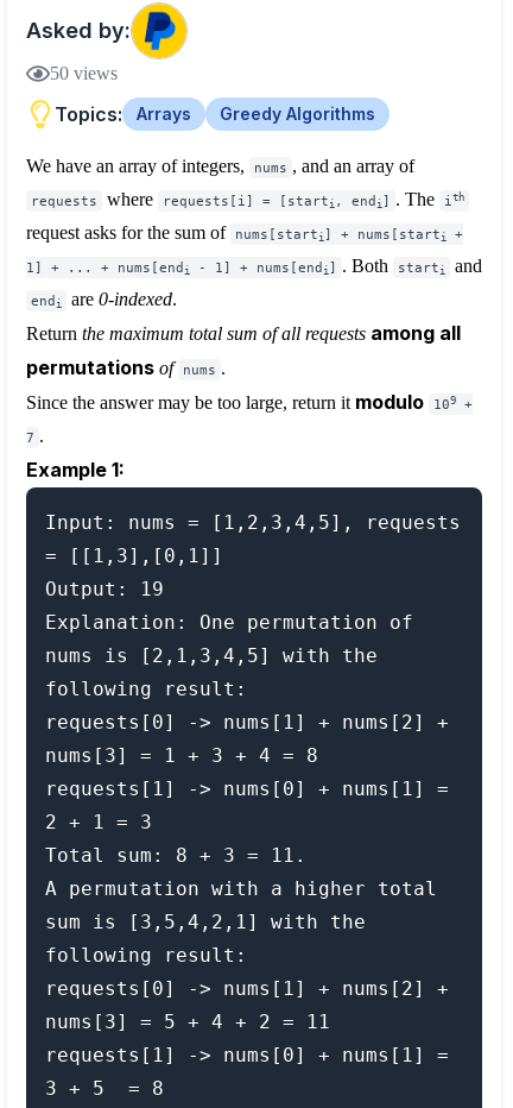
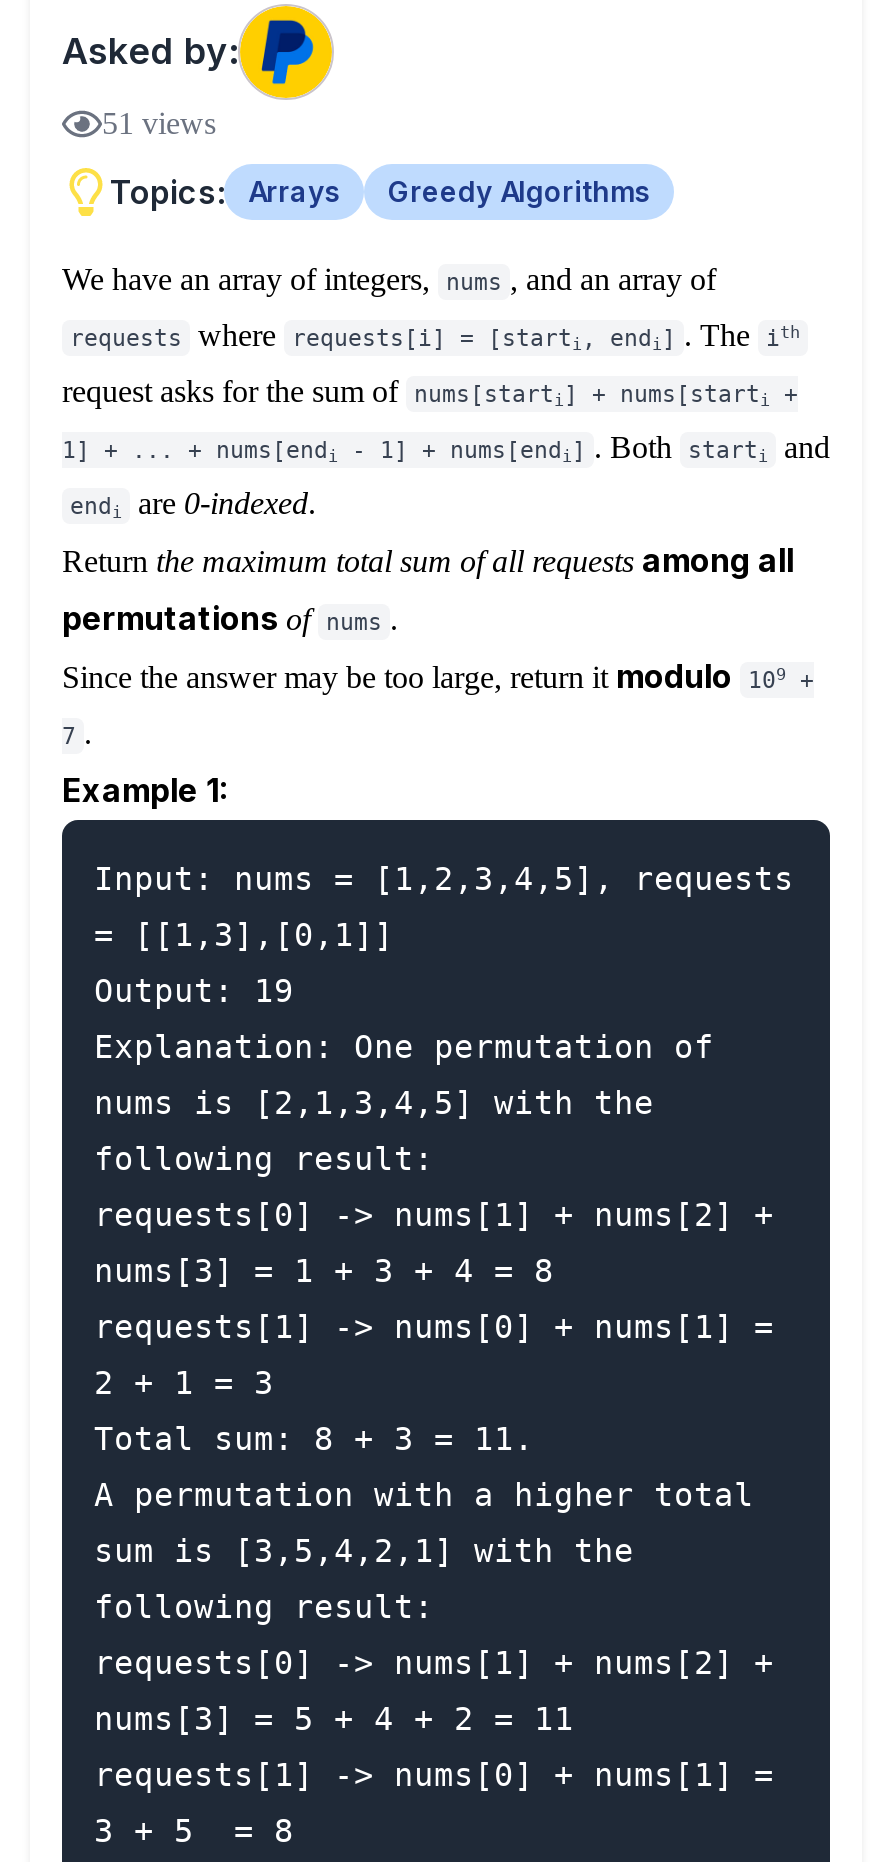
[50,63,118,83] 50 views -> [102,106,216,140] 51 views

